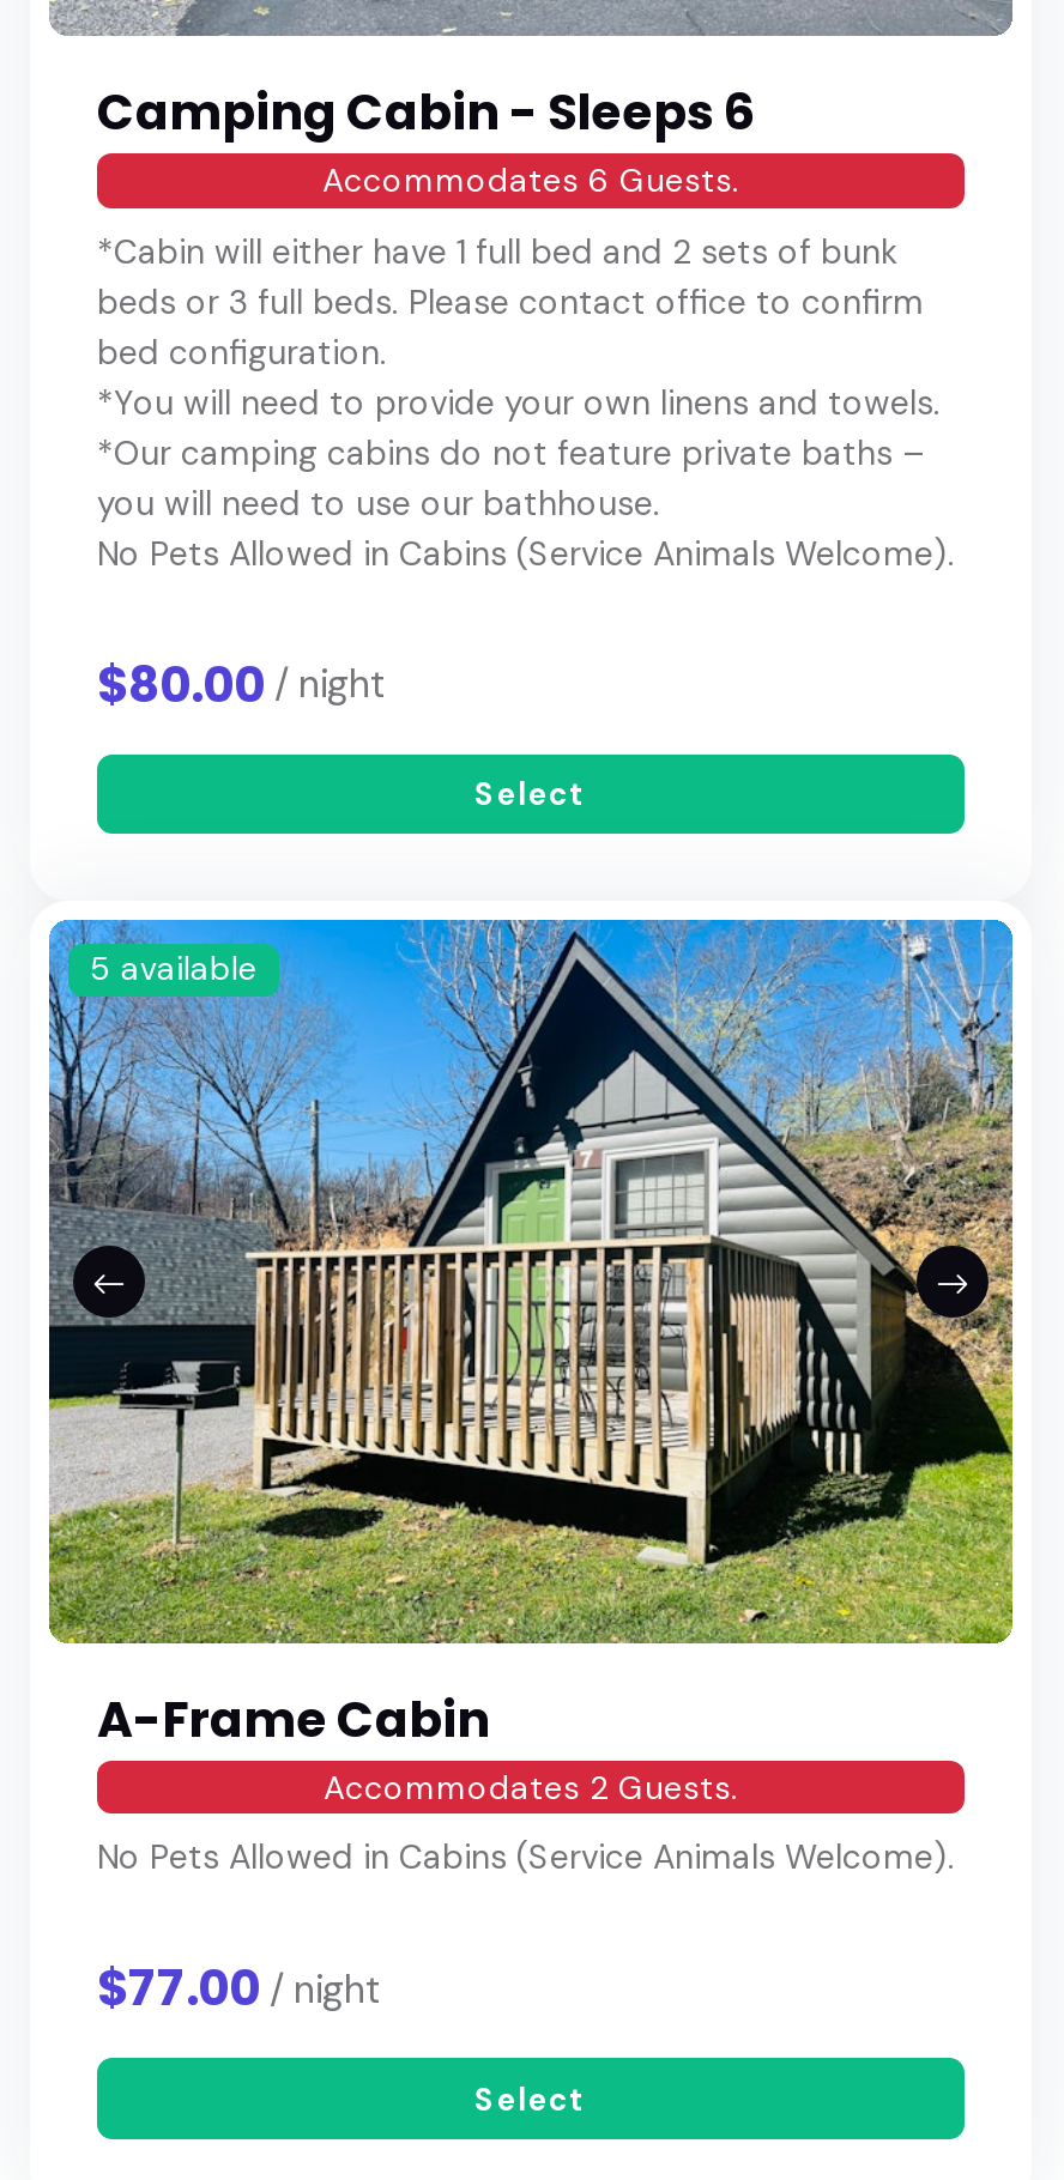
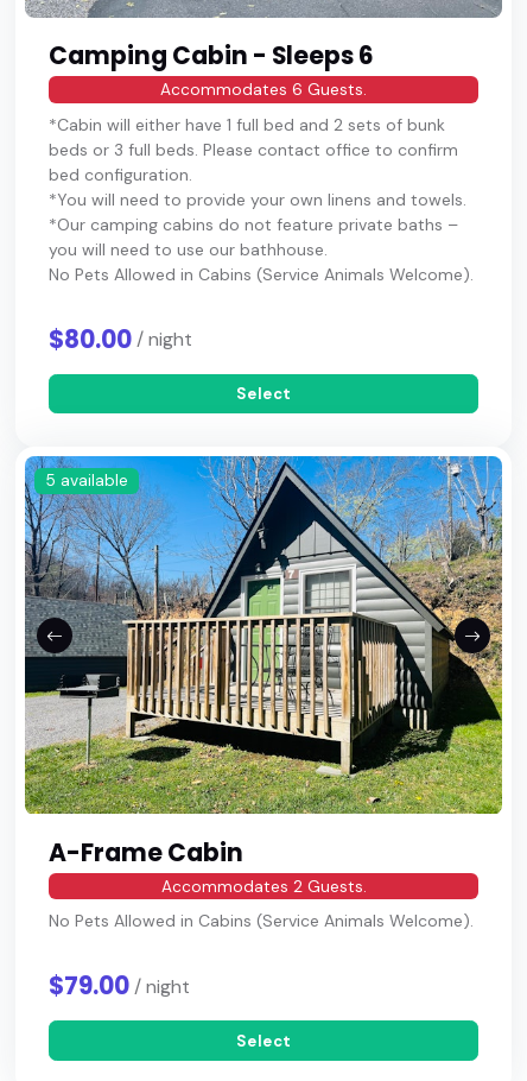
[97,1956,382,2023] $77.00 / night -> [49,970,190,1003] $79.00 / night

